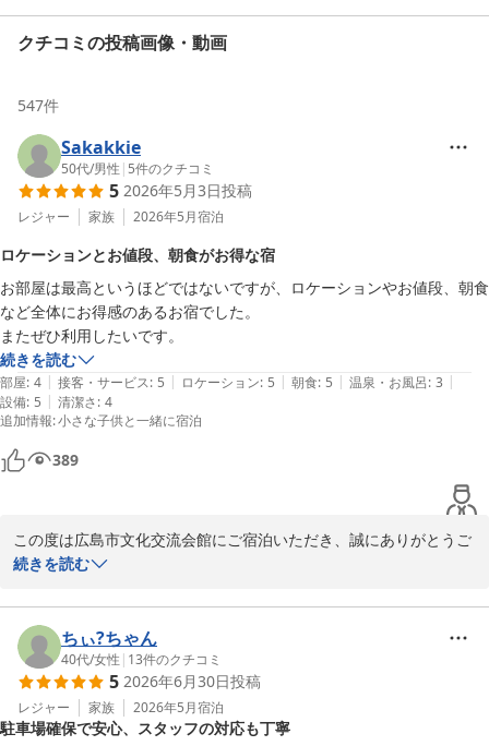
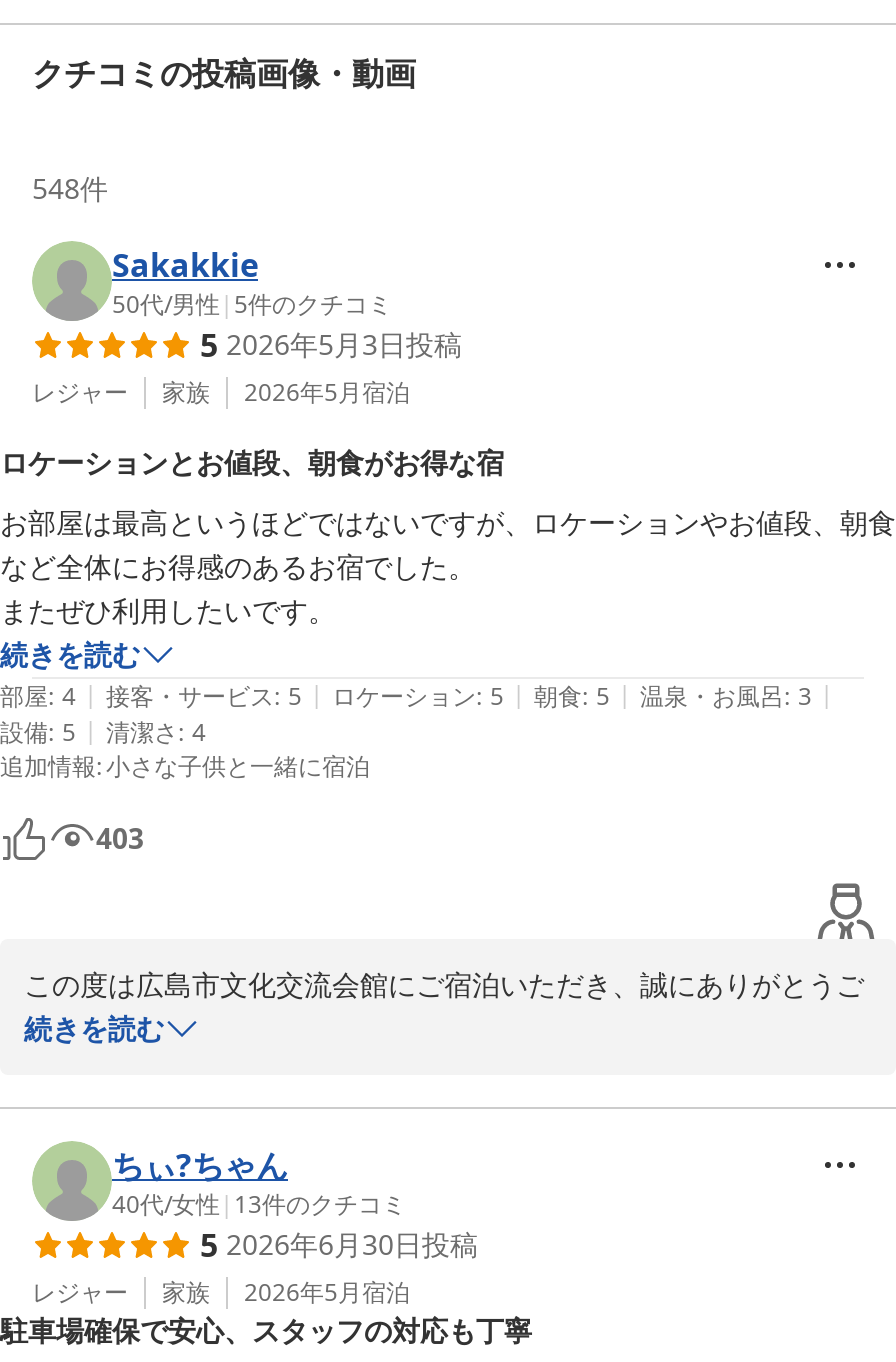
[17,95,59,116] 547件 -> [32,169,108,207] 548件
[52,449,79,470] 389 -> [96,819,144,857] 403

